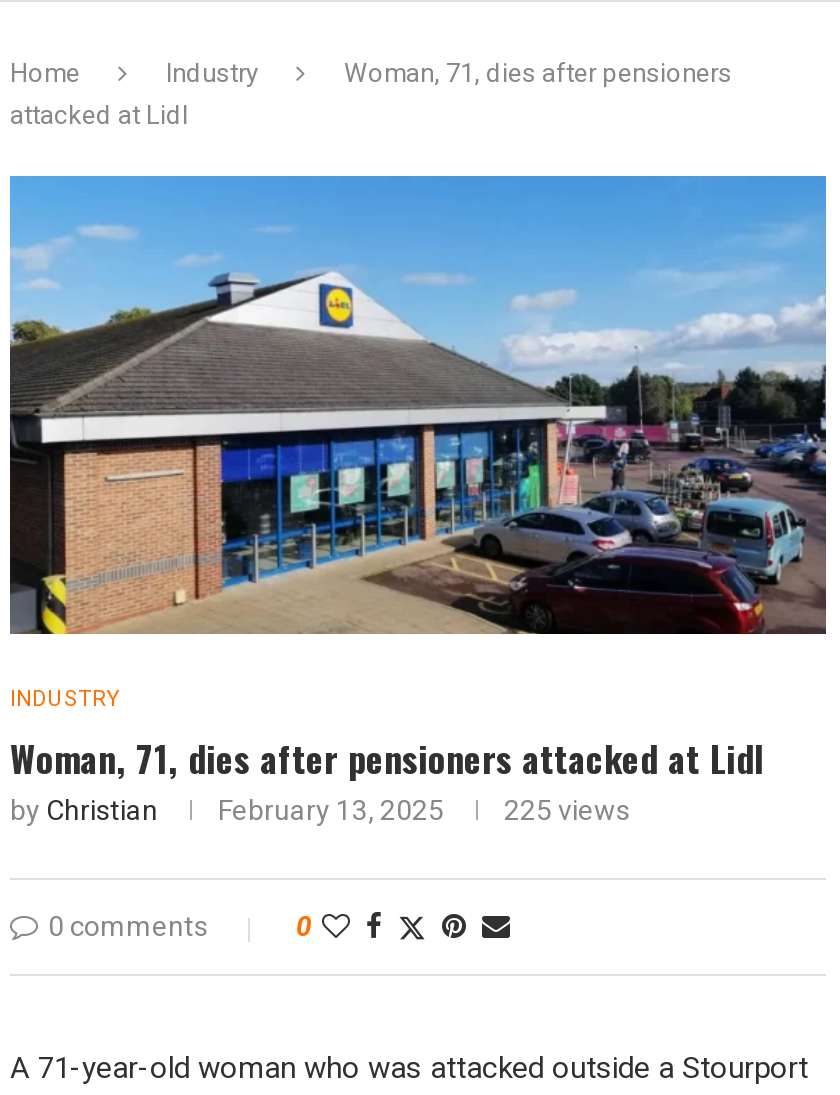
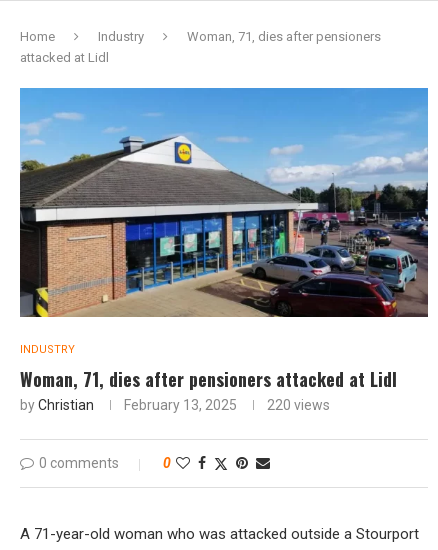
[10,793,630,825] by Christian February 13, 2025 225 views -> [20,397,330,413] by Christian February 13, 2025 220 views

